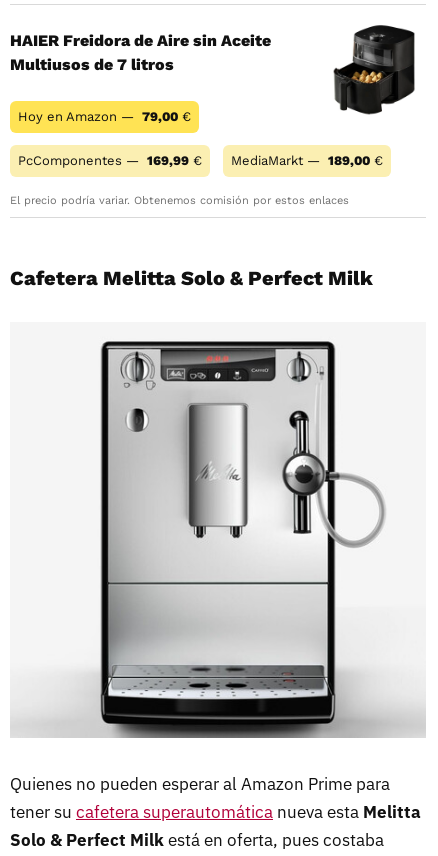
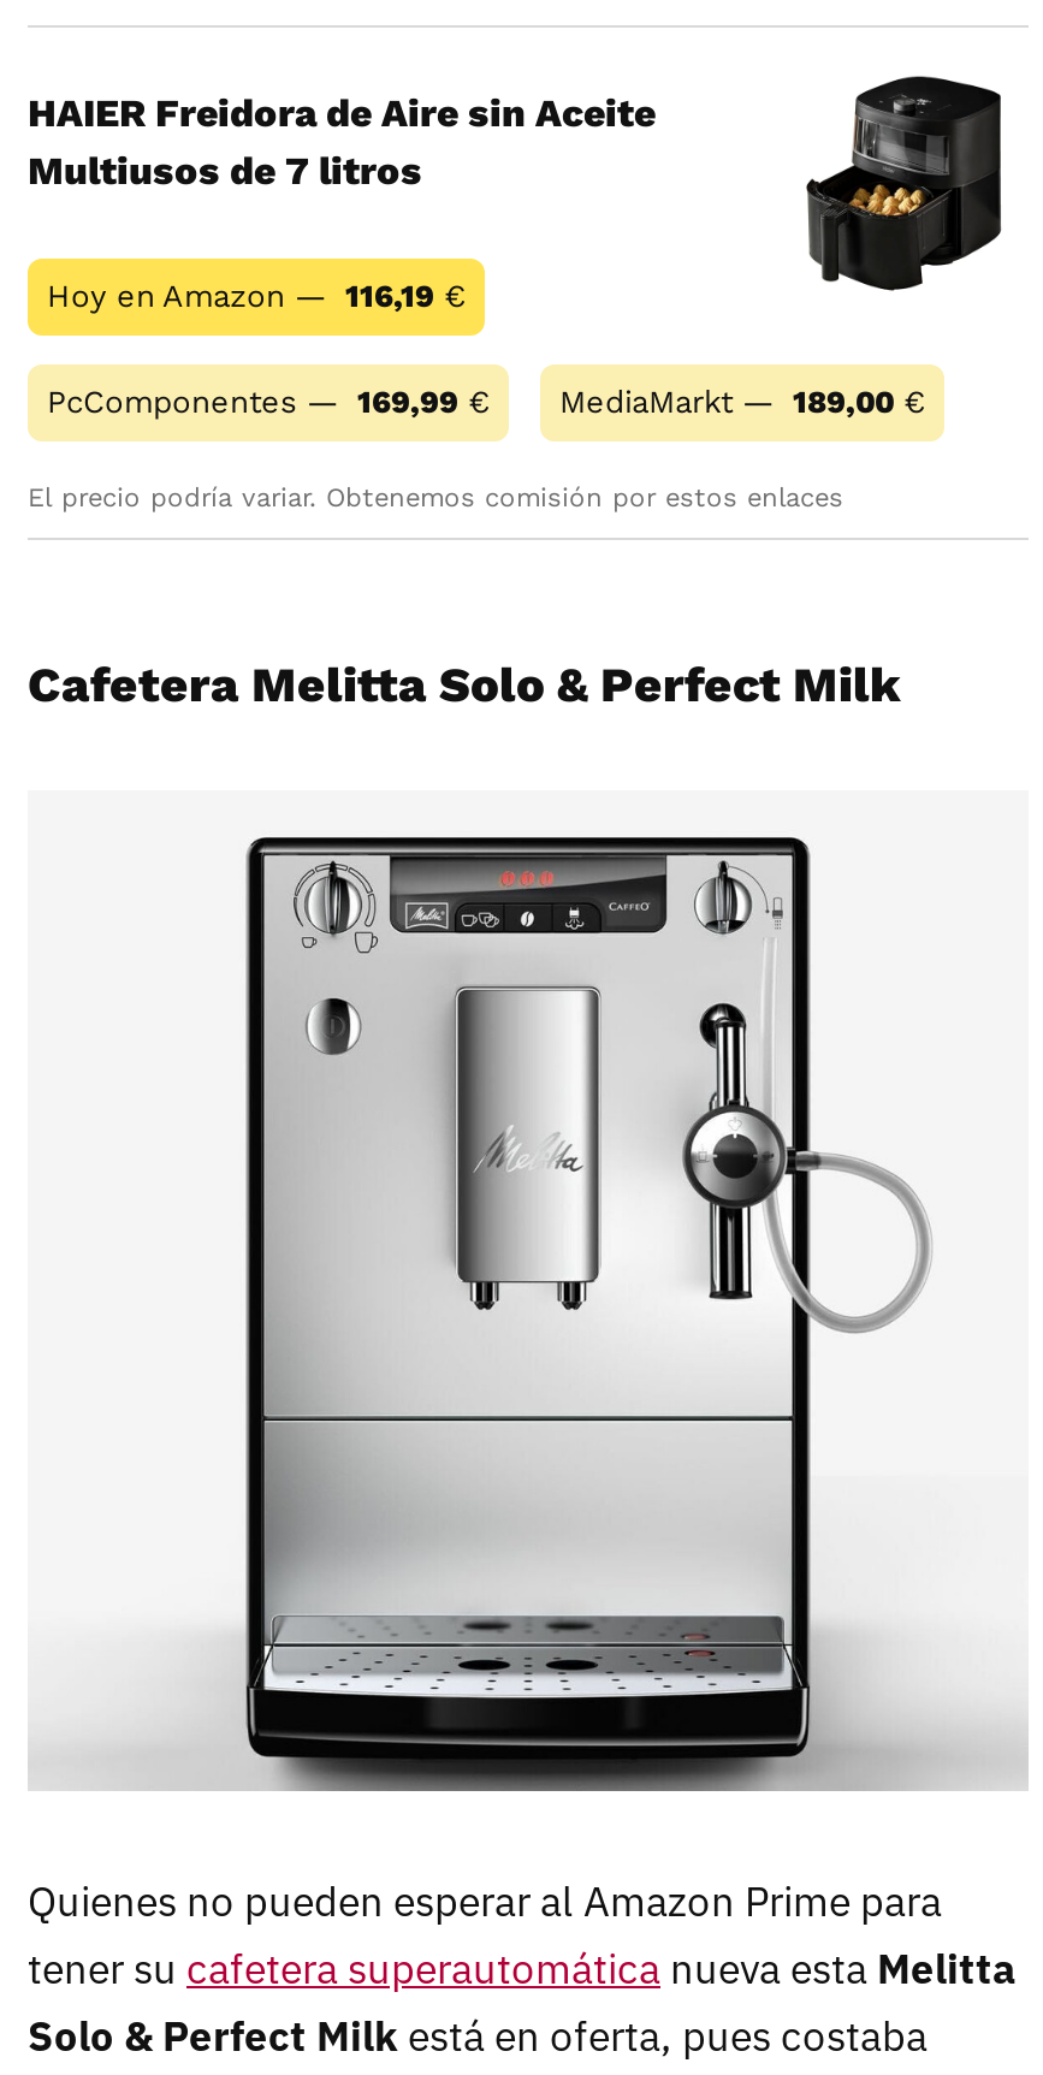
[18,109,191,124] Hoy en Amazon — 79,00 € -> [47,278,466,314] Hoy en Amazon — 116,19 €

